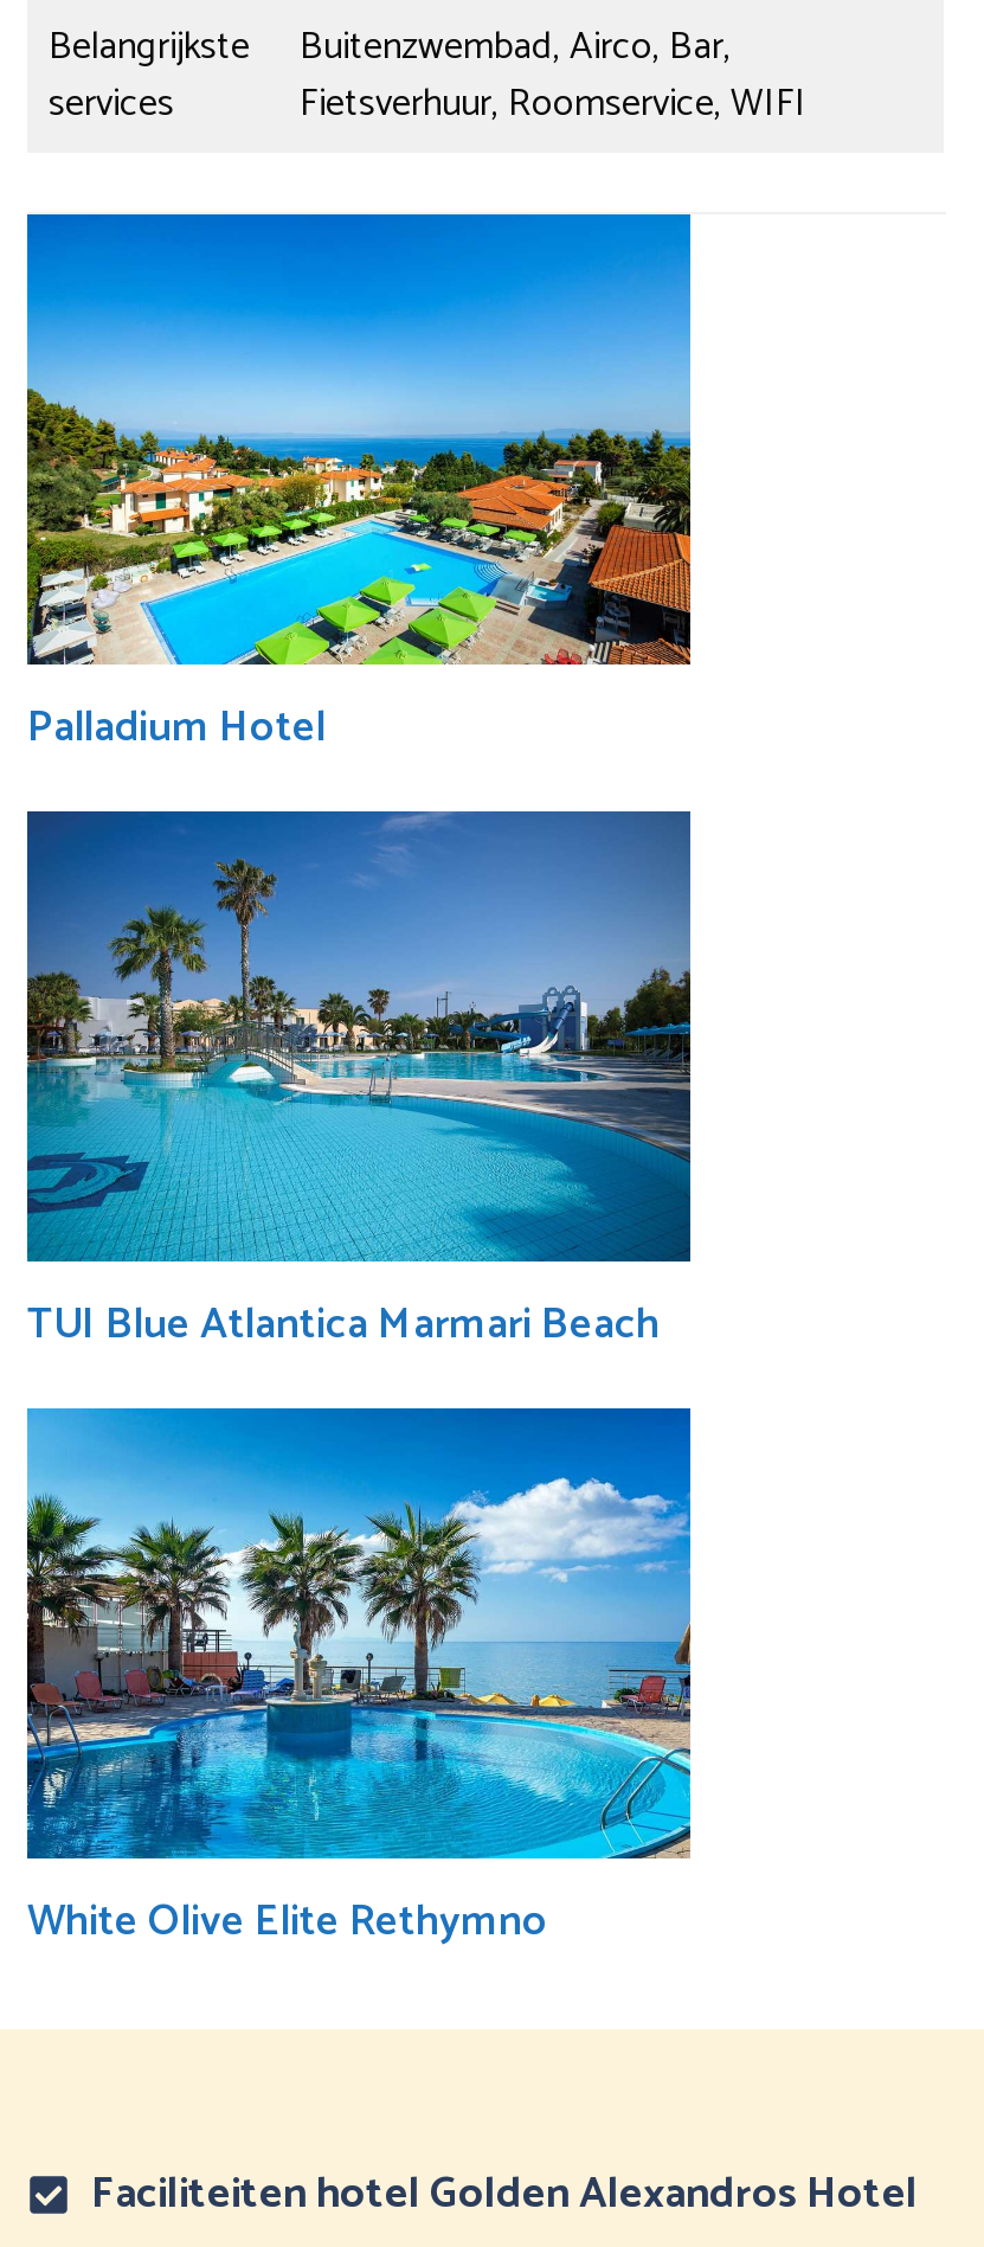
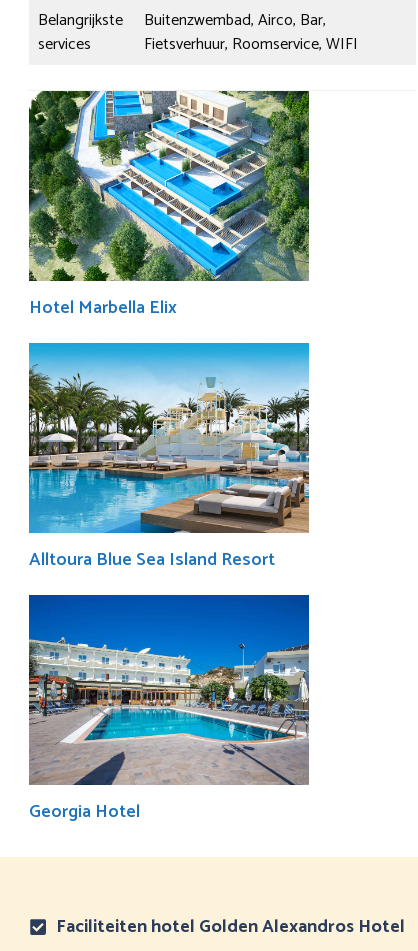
[25,212,693,764] [image] | Palladium Hotel -> [28,90,310,323] [image] | Hotel Marbella Elix
[25,809,693,1361] [image] | TUI Blue Atlantica Marmari Beach -> [28,342,310,575] [image] | Alltoura Blue Sea Island Resort
[25,1406,693,1958] [image] | White Olive Elite Rethymno -> [28,594,310,827] [image] | Georgia Hotel

